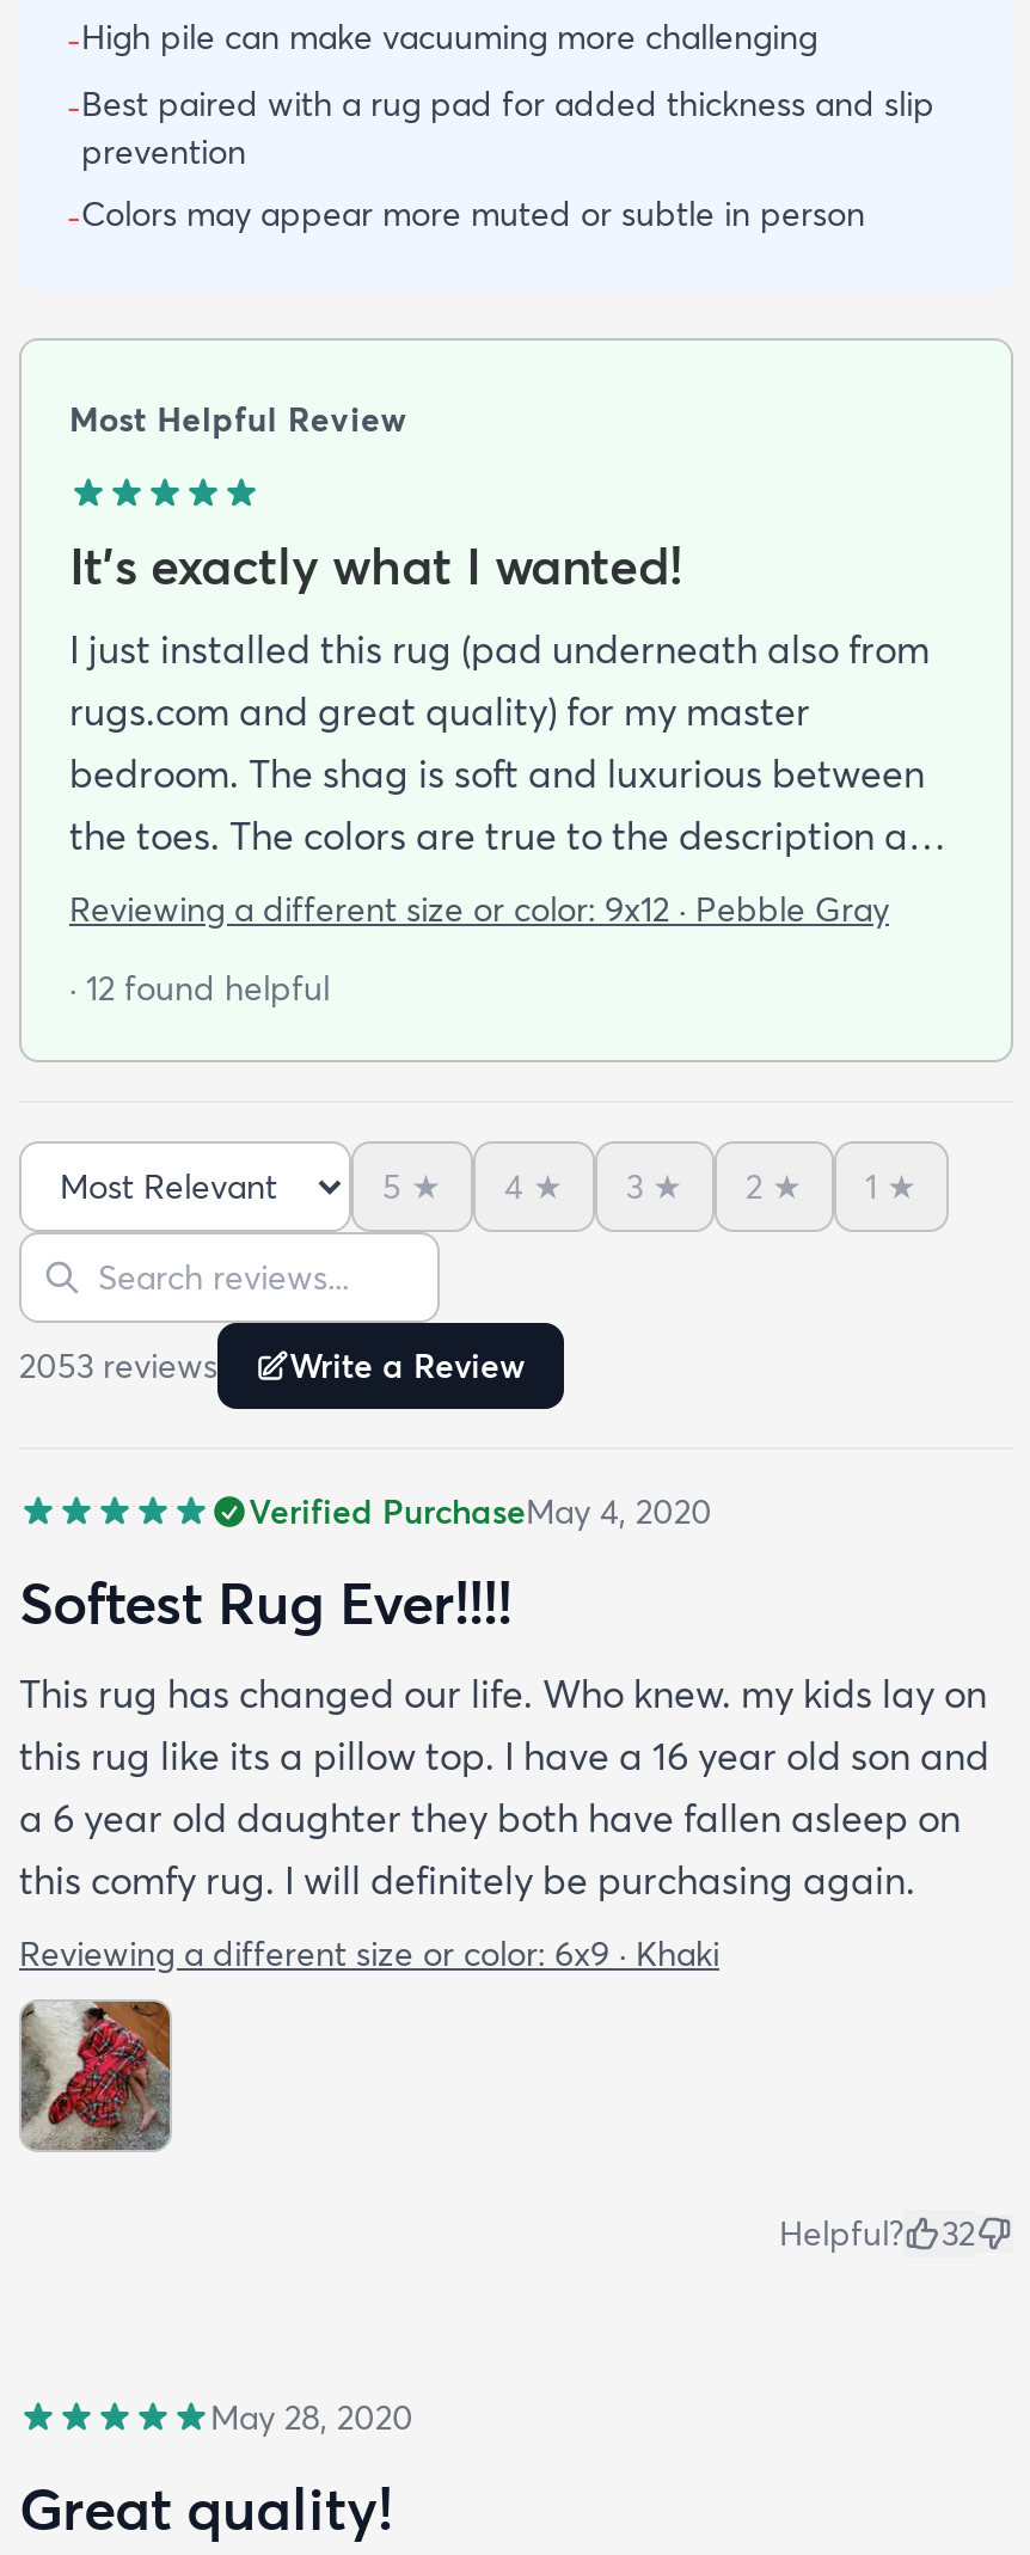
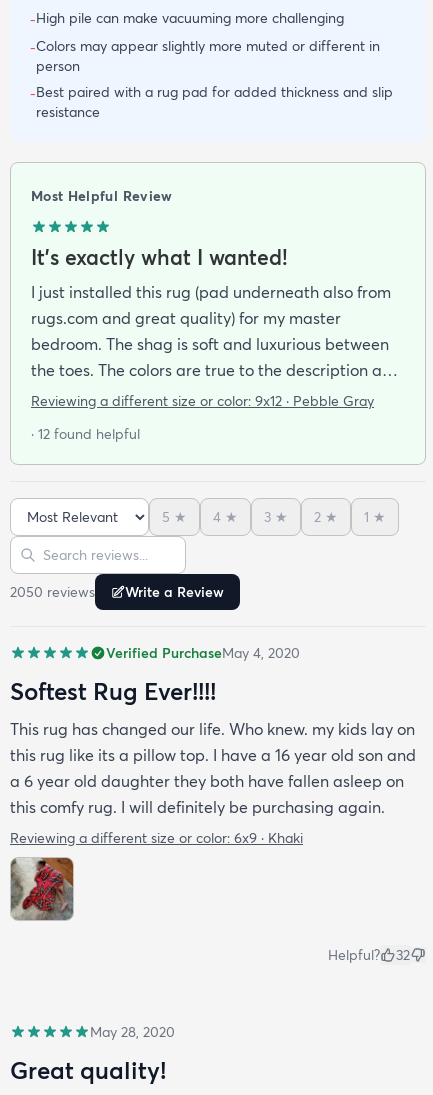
none -> [30,37,380,75] -Colors may appear slightly more muted or different in | person
moved [67,82,934,130] -> [30,83,393,103]: -Best paired with a rug pad for added thickness and slip
[67,130,865,240] prevention | -Colors may appear more muted or subtle in person -> [36,103,100,121] resistance
[19,1344,526,1387] 2053 reviews Write a Review -> [10,583,224,601] 2050 reviews Write a Review

